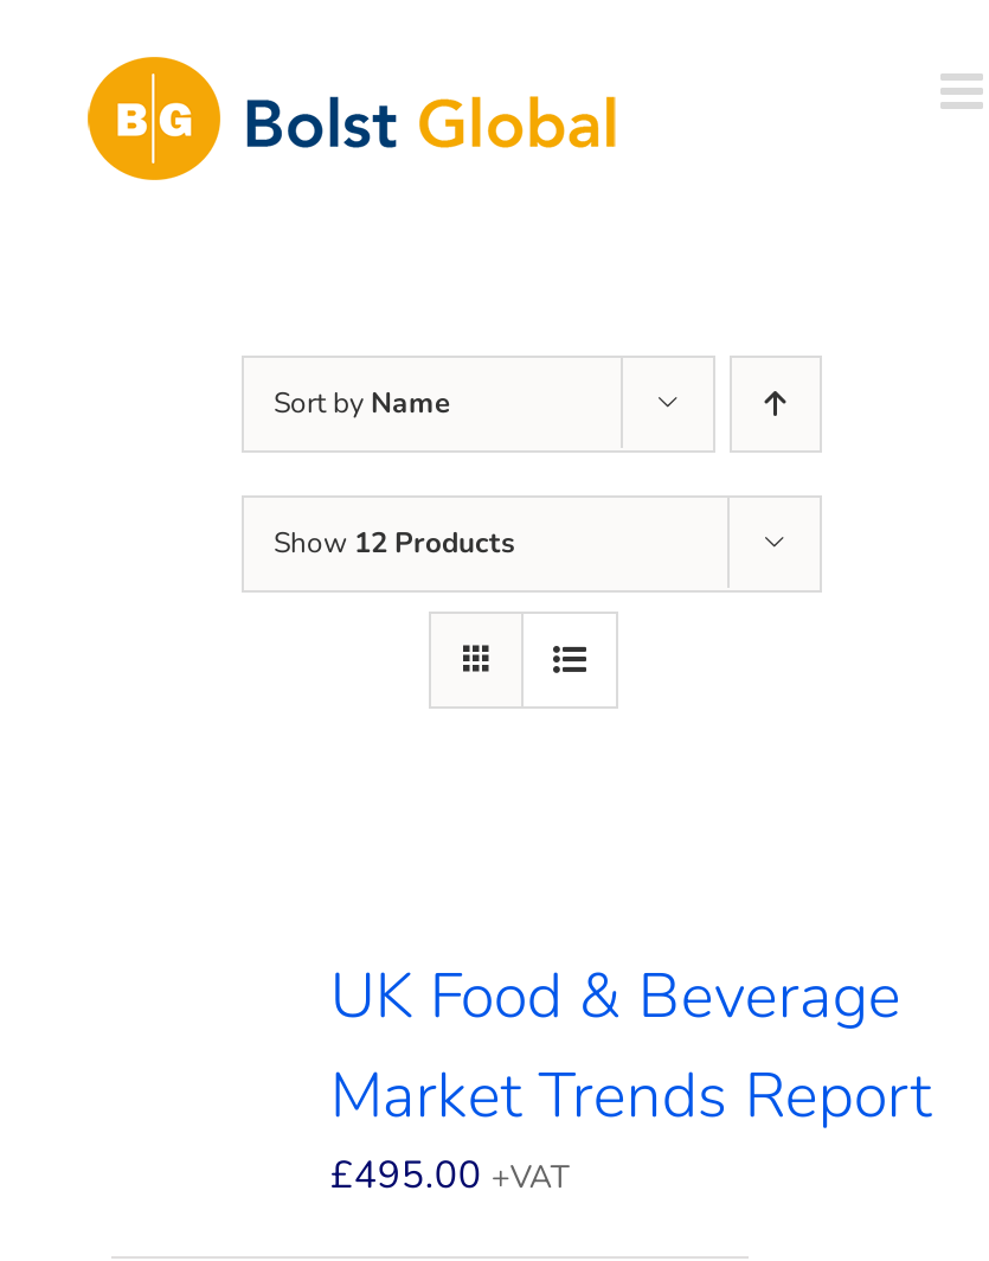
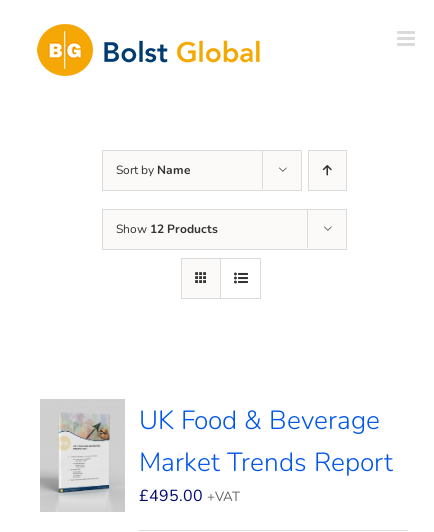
none -> [39,399,125,512] [image]

